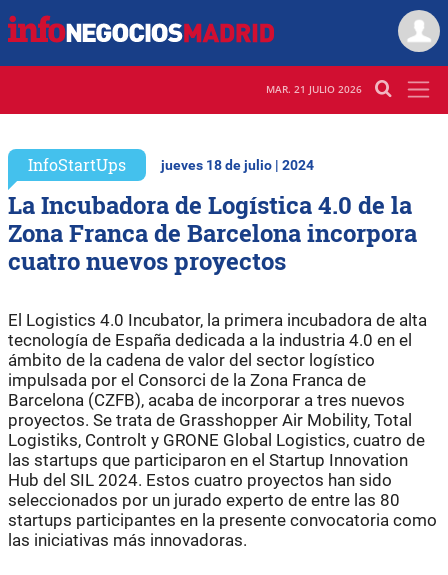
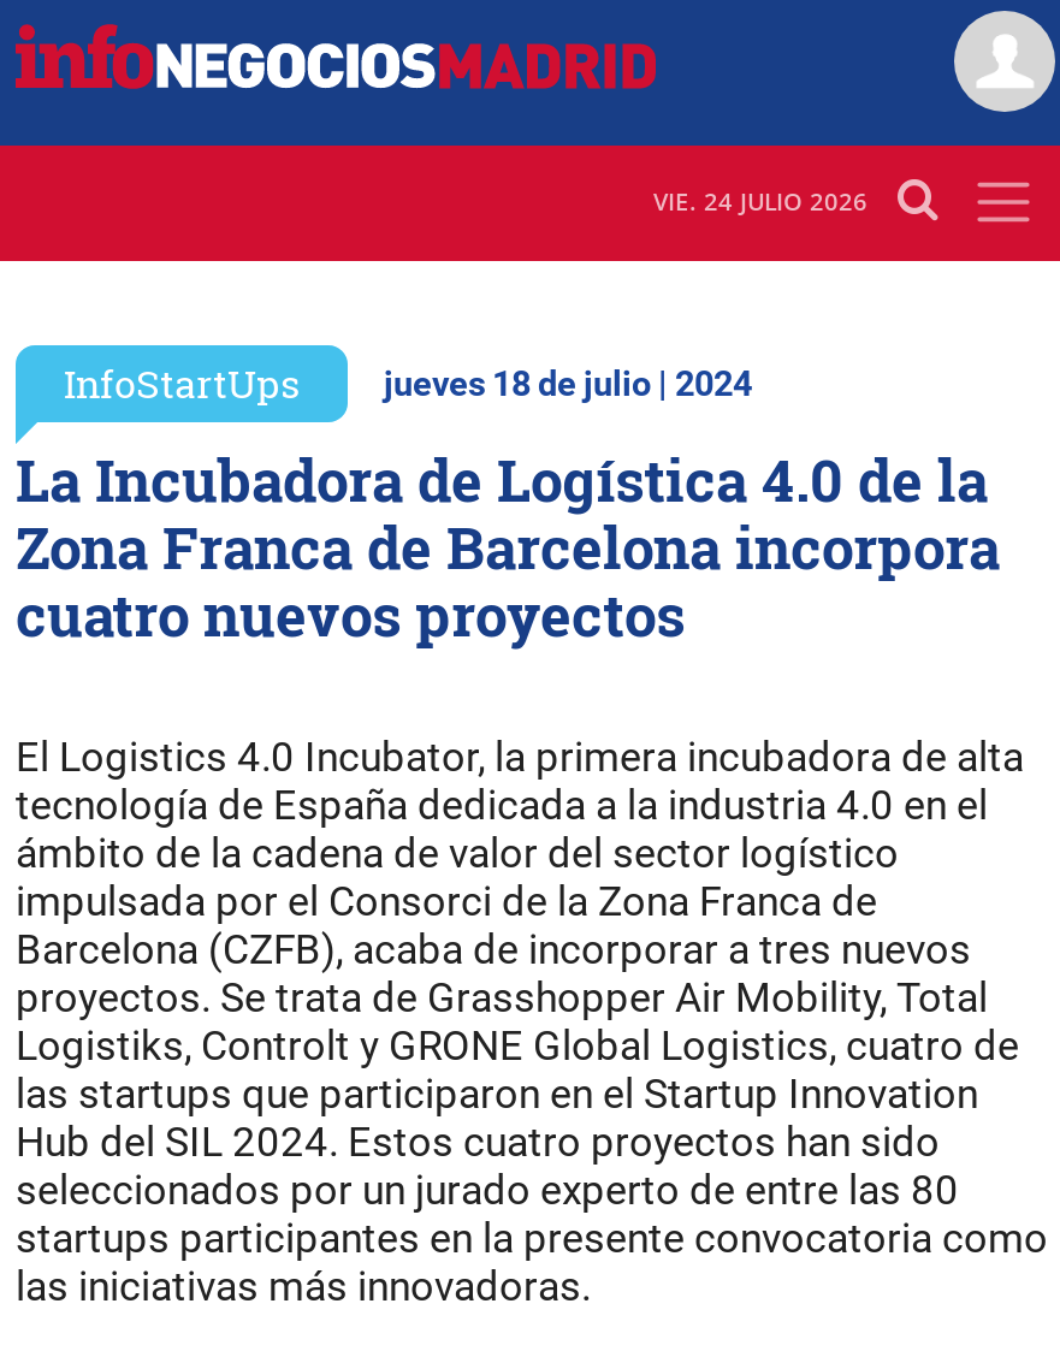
[266,82,362,96] MAR. 21 JULIO 2026 -> [653,185,867,218] VIE. 24 JULIO 2026

